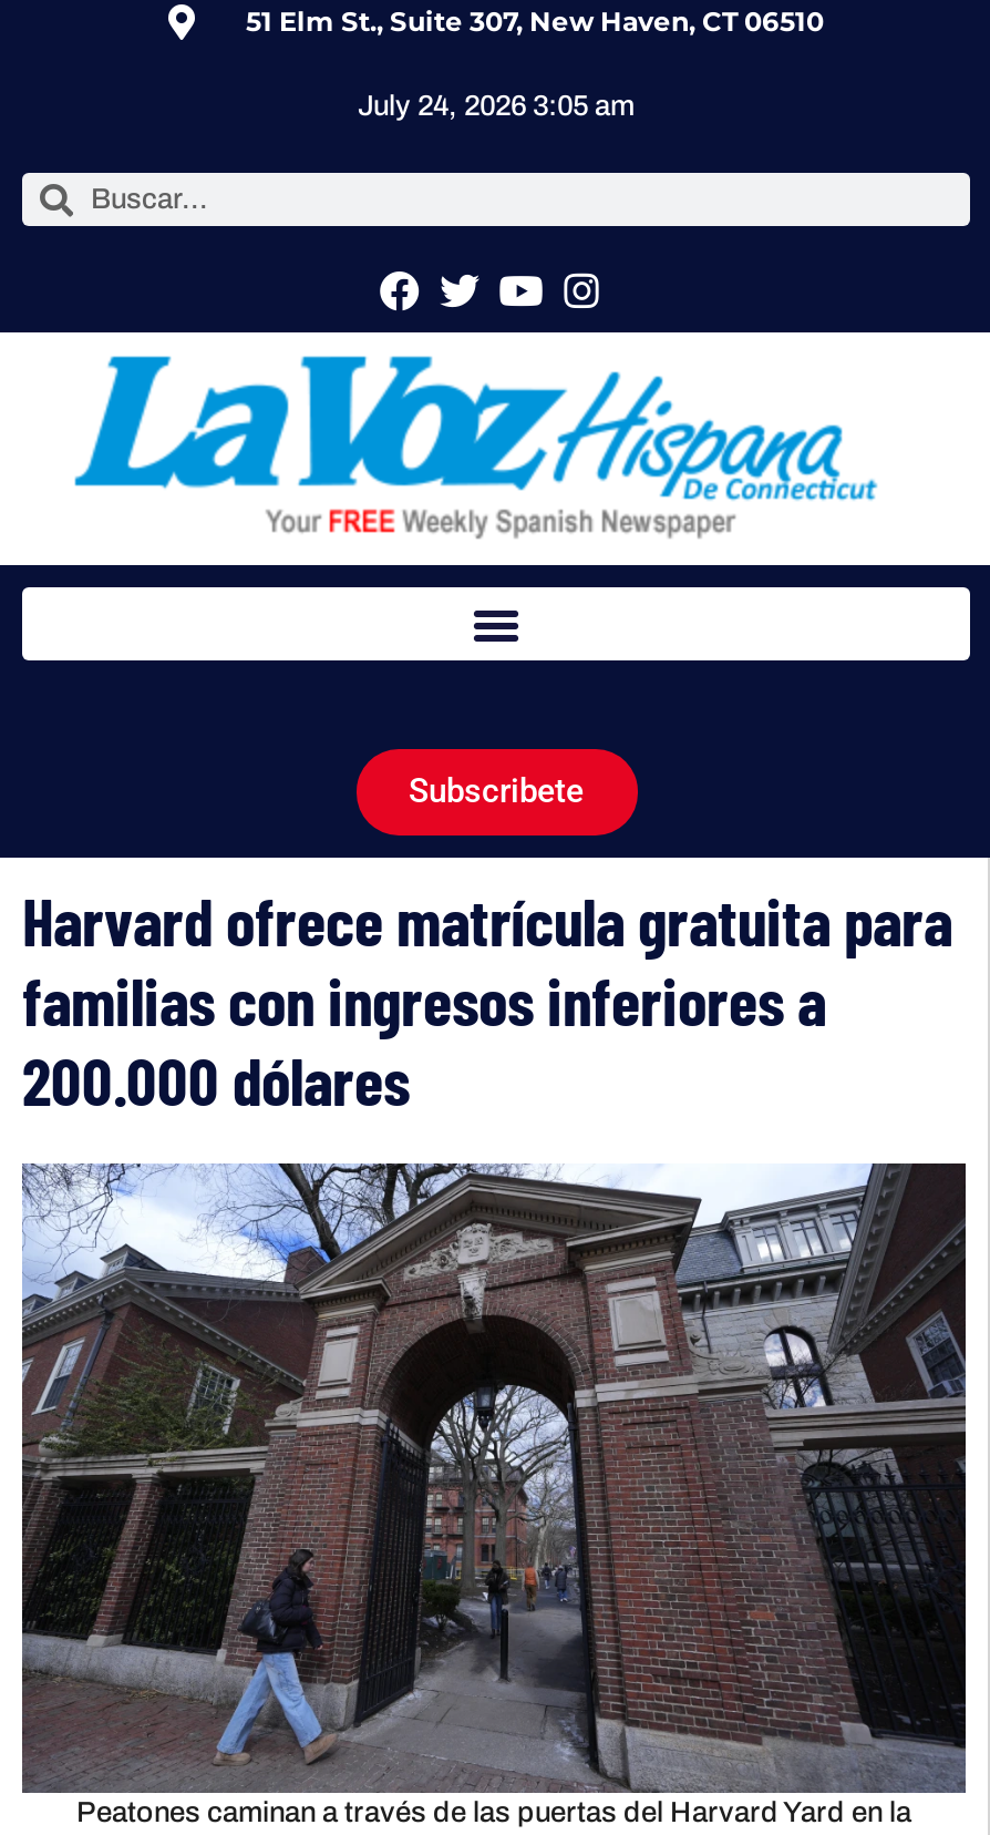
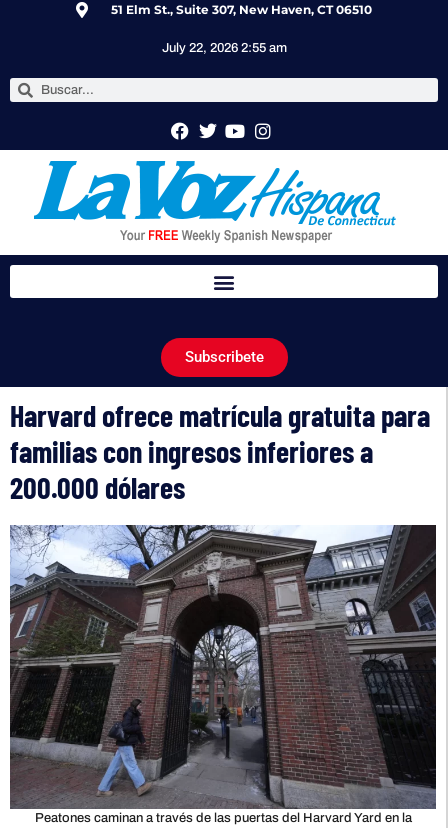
[358,91,635,122] July 24, 2026 3:05 am -> [161,41,286,55] July 22, 2026 2:55 am

